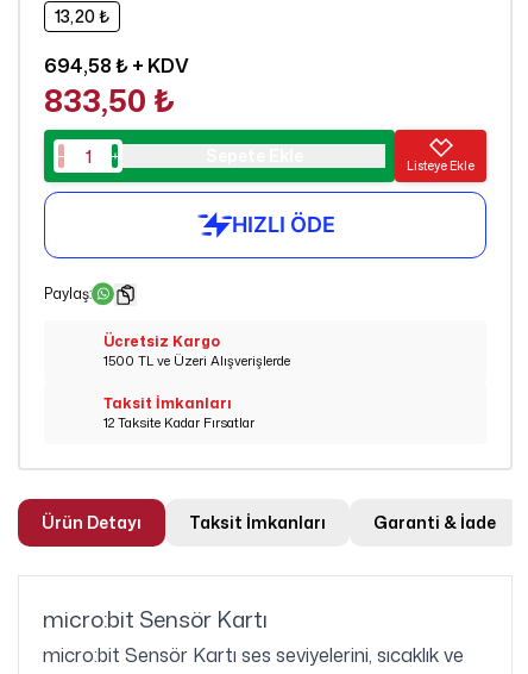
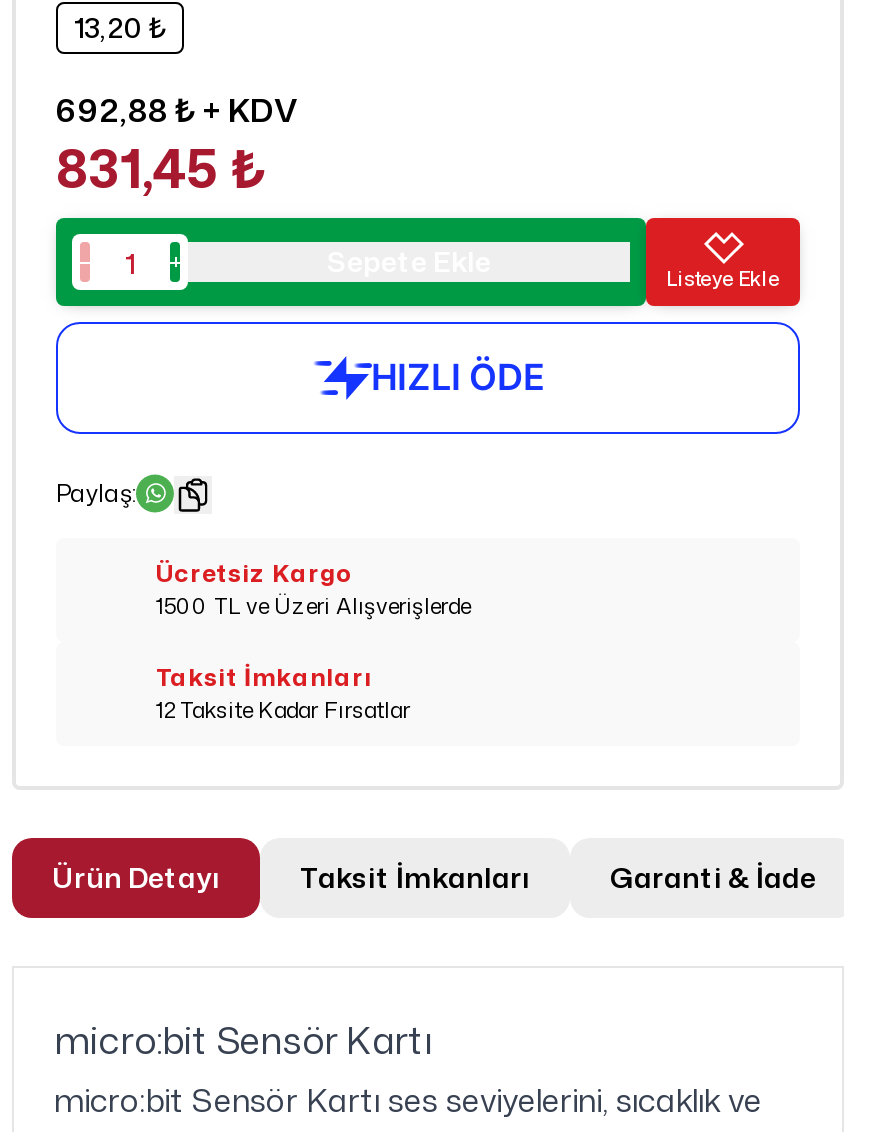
[44,52,189,79] 694,58 ₺ + KDV -> [56,88,298,132] 692,88 ₺ + KDV
[44,79,175,121] 833,50 ₺ -> [56,132,266,204] 831,45 ₺

